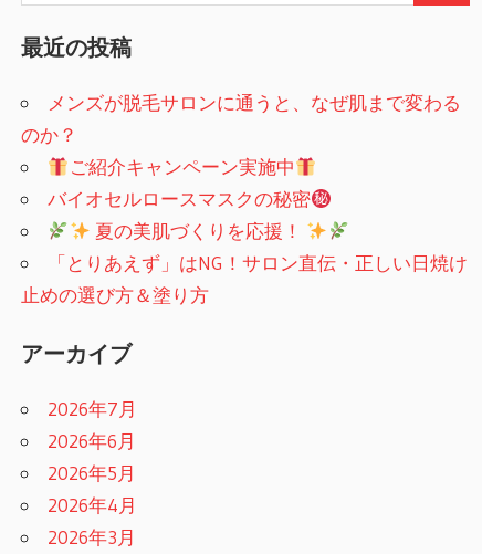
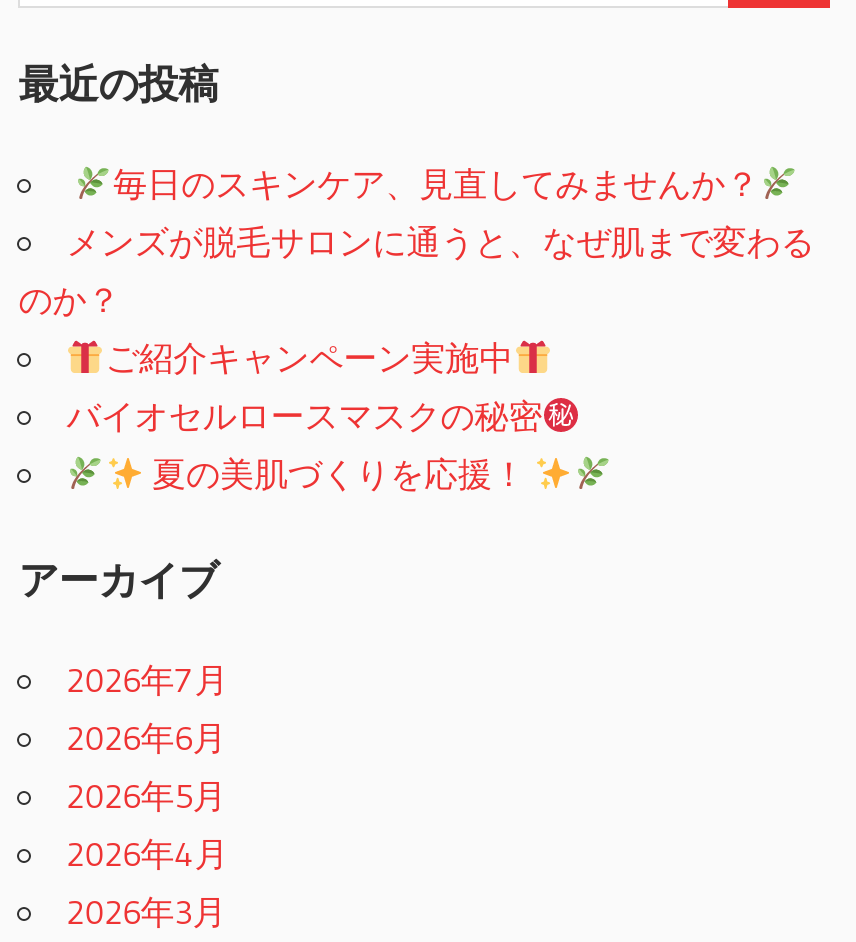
none -> [113,163,759,205] 毎日のスキンケア、見直してみませんか？
moved [21,91,461,242] -> [18,221,814,495]: メンズが脱毛サロンに通うと、なぜ肌まで変わる | のか？ | ご紹介キャンペーン実施中 | バイオセルロースマスクの秘密 | 夏の美肌づくりを応援！
[21,251,468,307] 「とりあえず」はNG！サロン直伝・正しい日焼け | 止めの選び方＆塗り方 -> none

